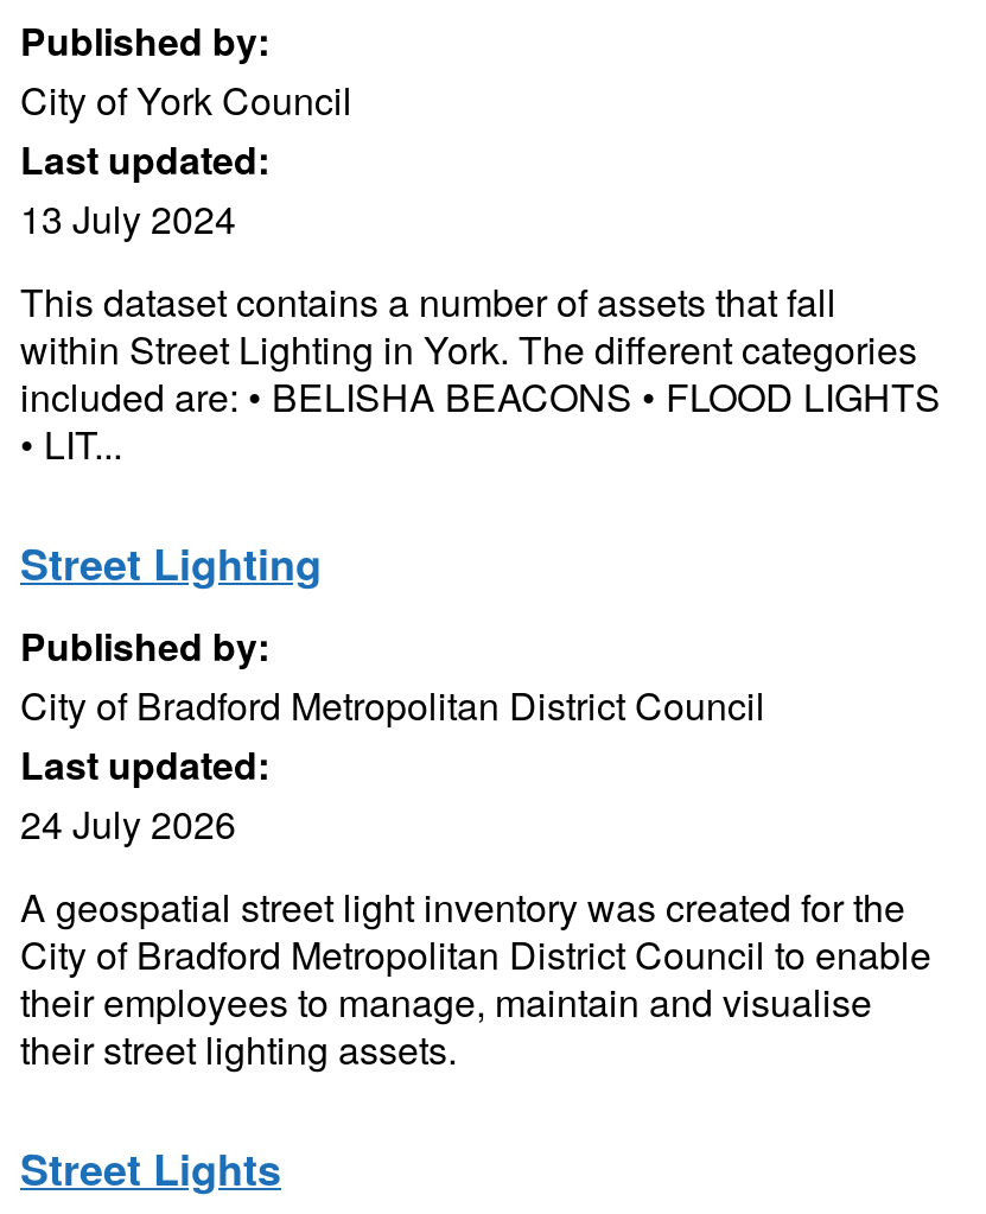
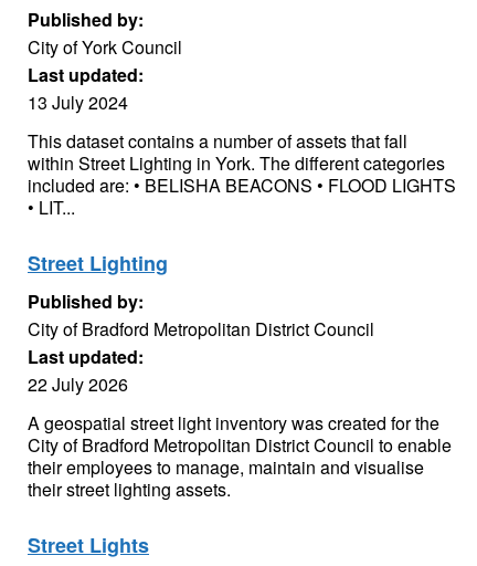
[20,796,236,851] 24 July 2026 -> [28,371,128,397] 22 July 2026

